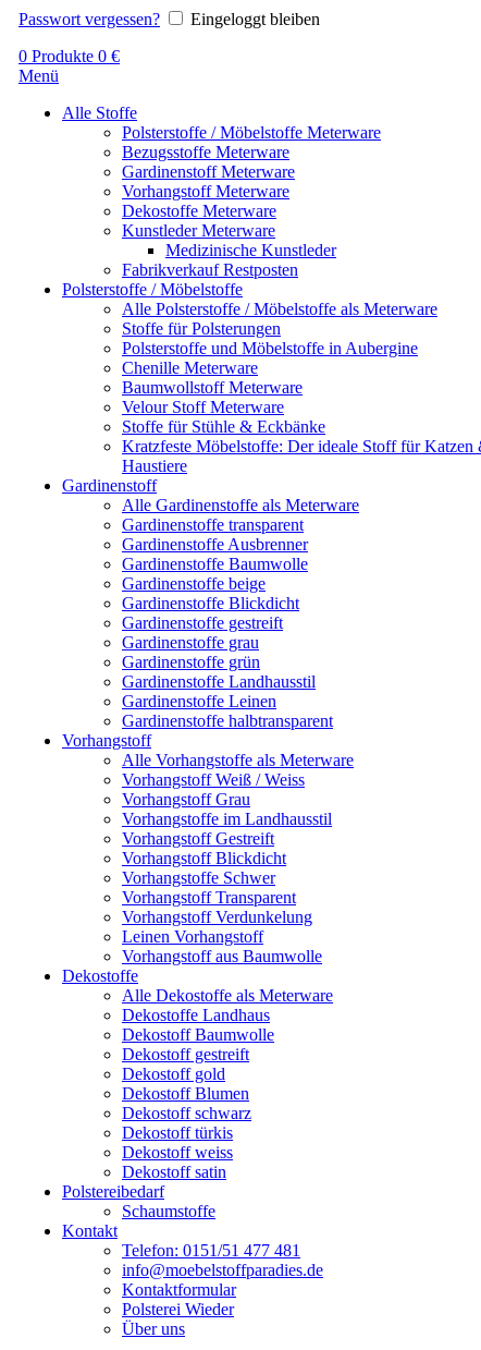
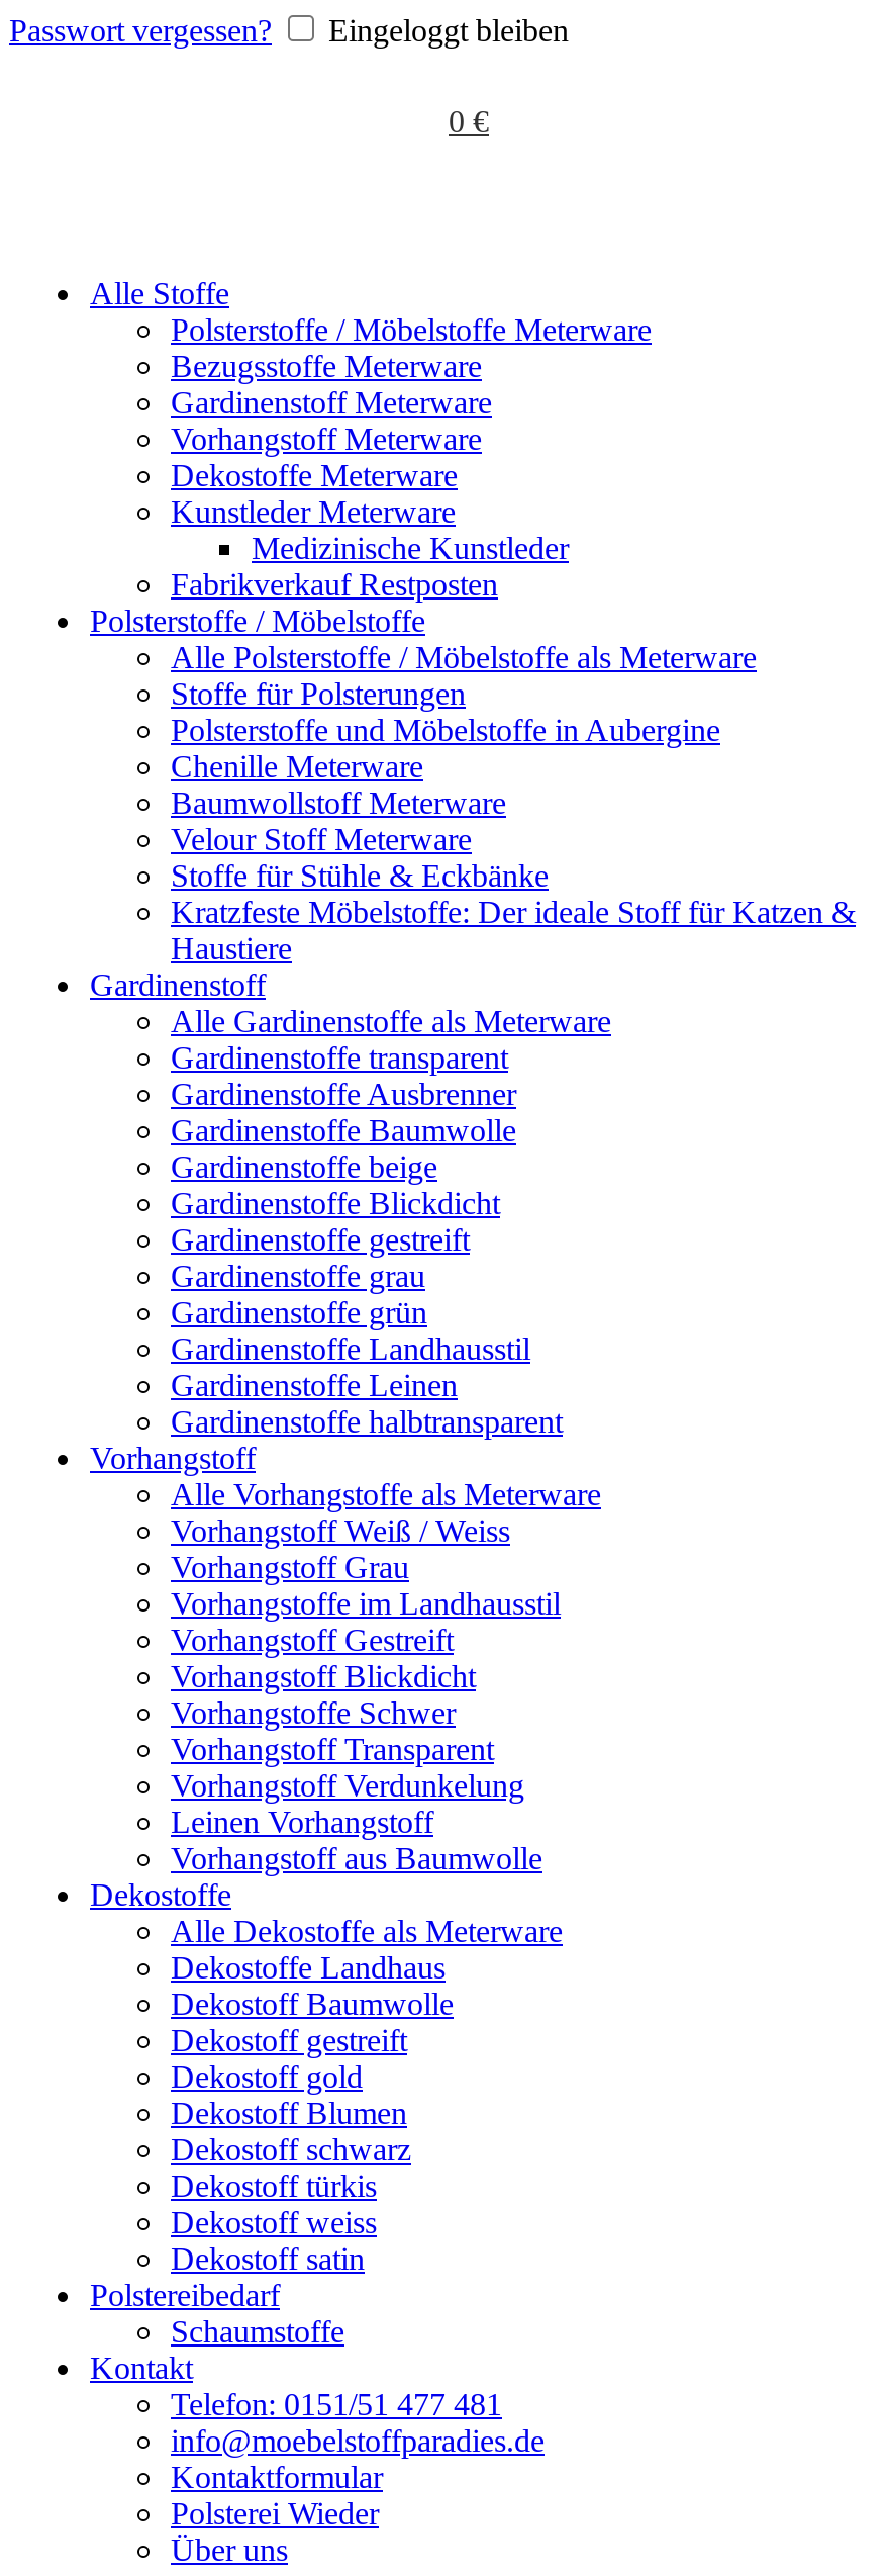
[18,47,120,85] 0 Produkte 0 € | Menü -> [449,104,489,139] 0 €

